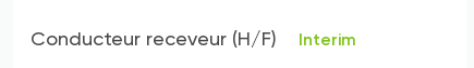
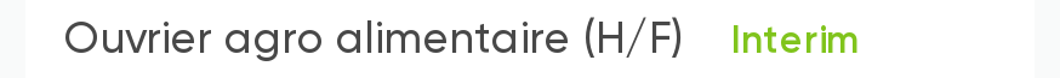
[31,27,277,49] Conducteur receveur (H/F) -> [64,13,683,63] Ouvrier agro alimentaire (H/F)

